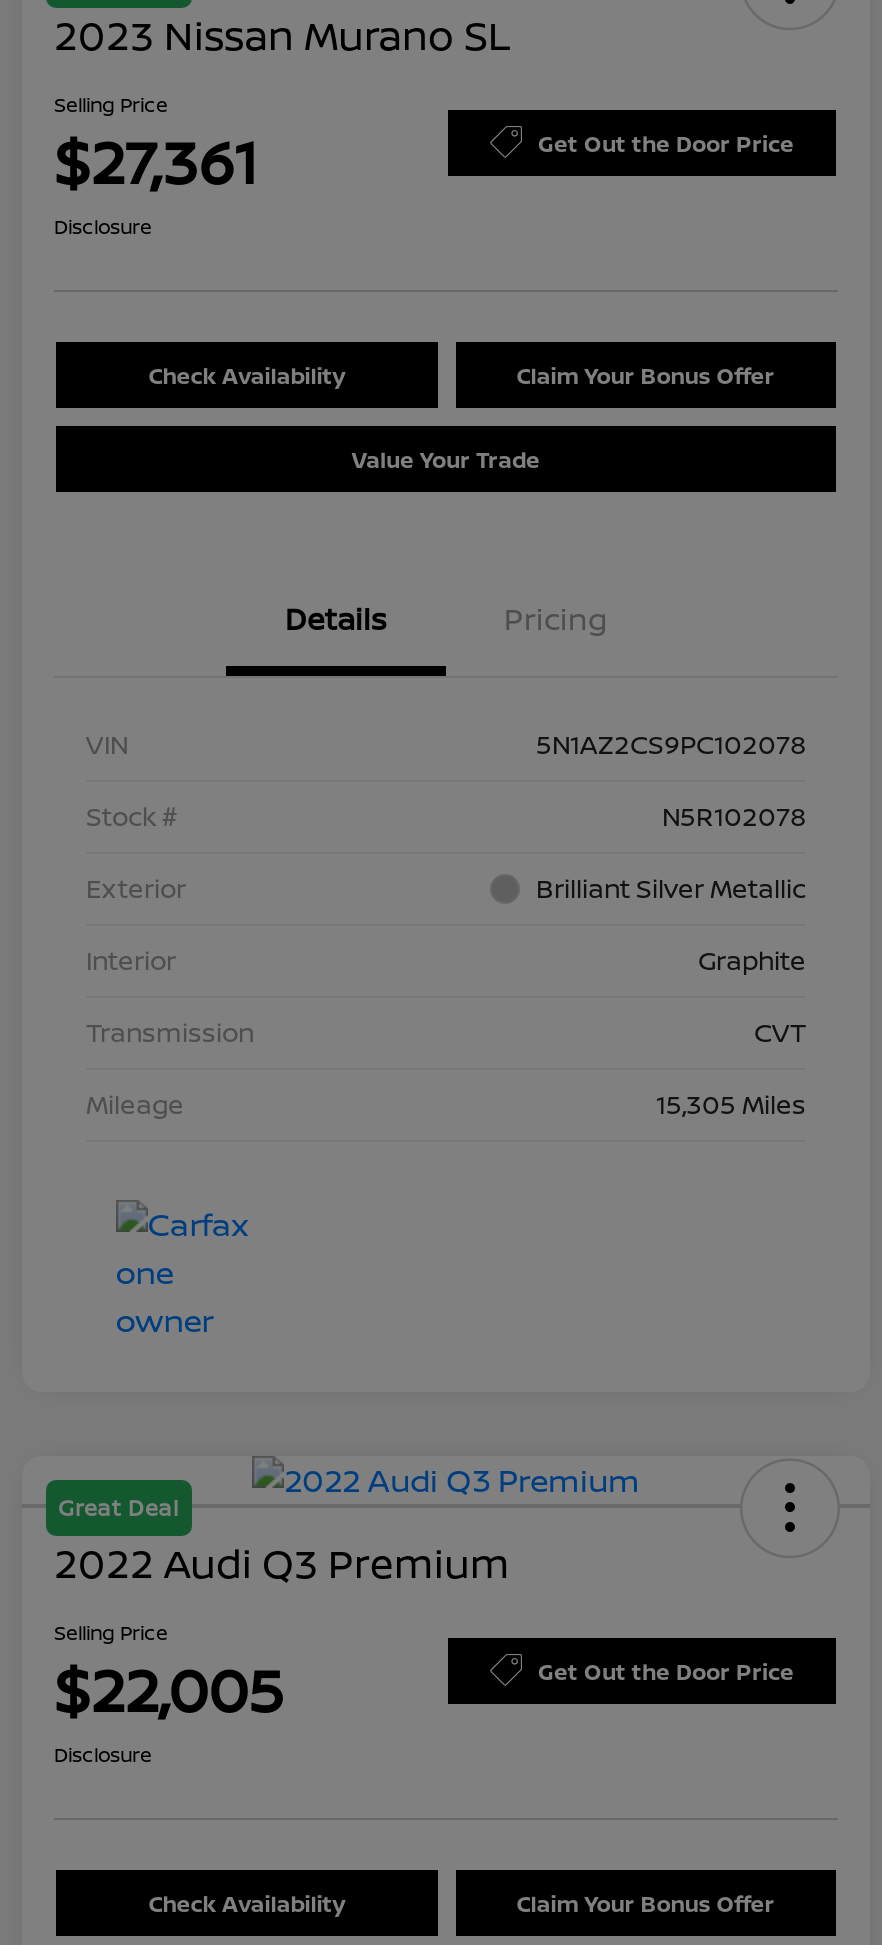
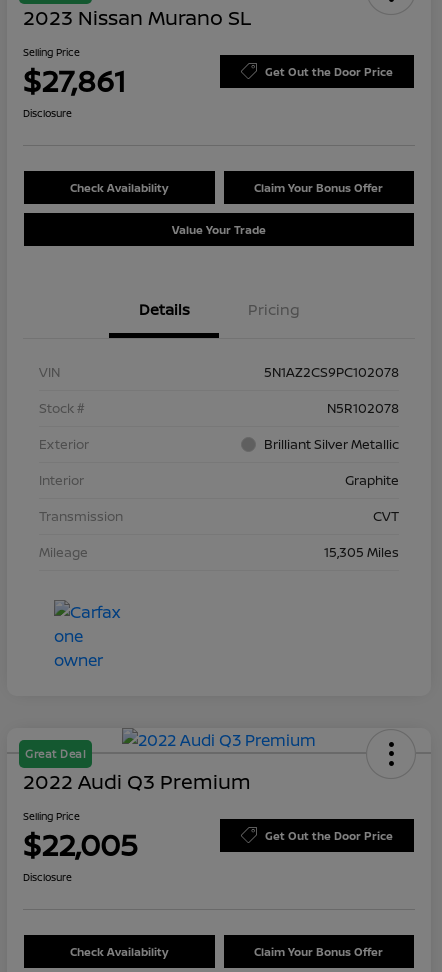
[54,120,258,202] $27,361 -> [23,60,126,101] $27,861

